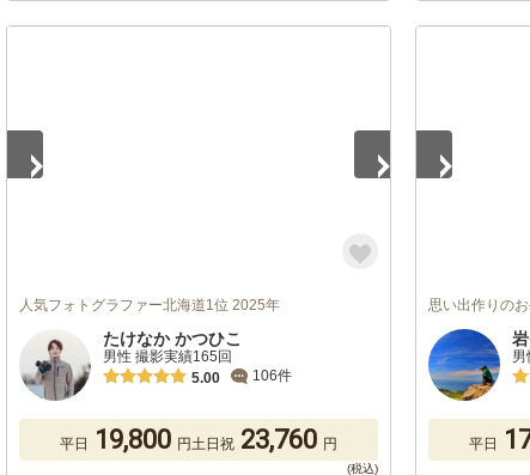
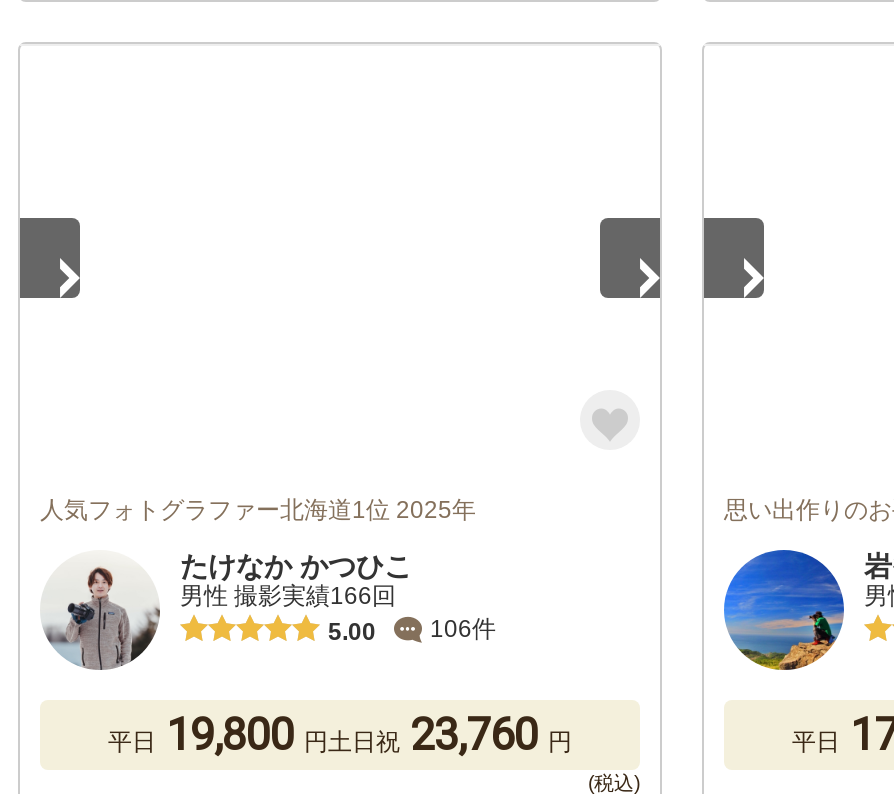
[103,349,232,365] 男性 撮影実績165回 -> [180,583,396,611] 男性 撮影実績166回

